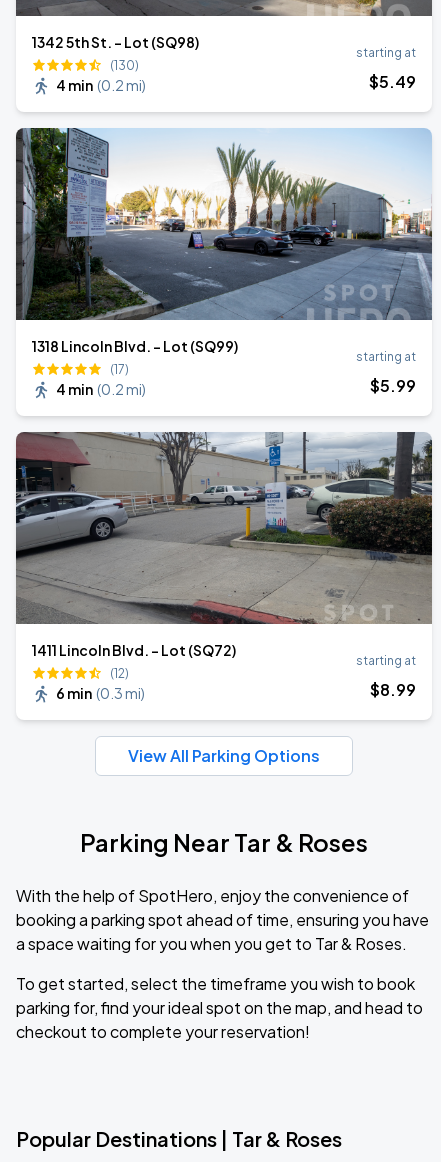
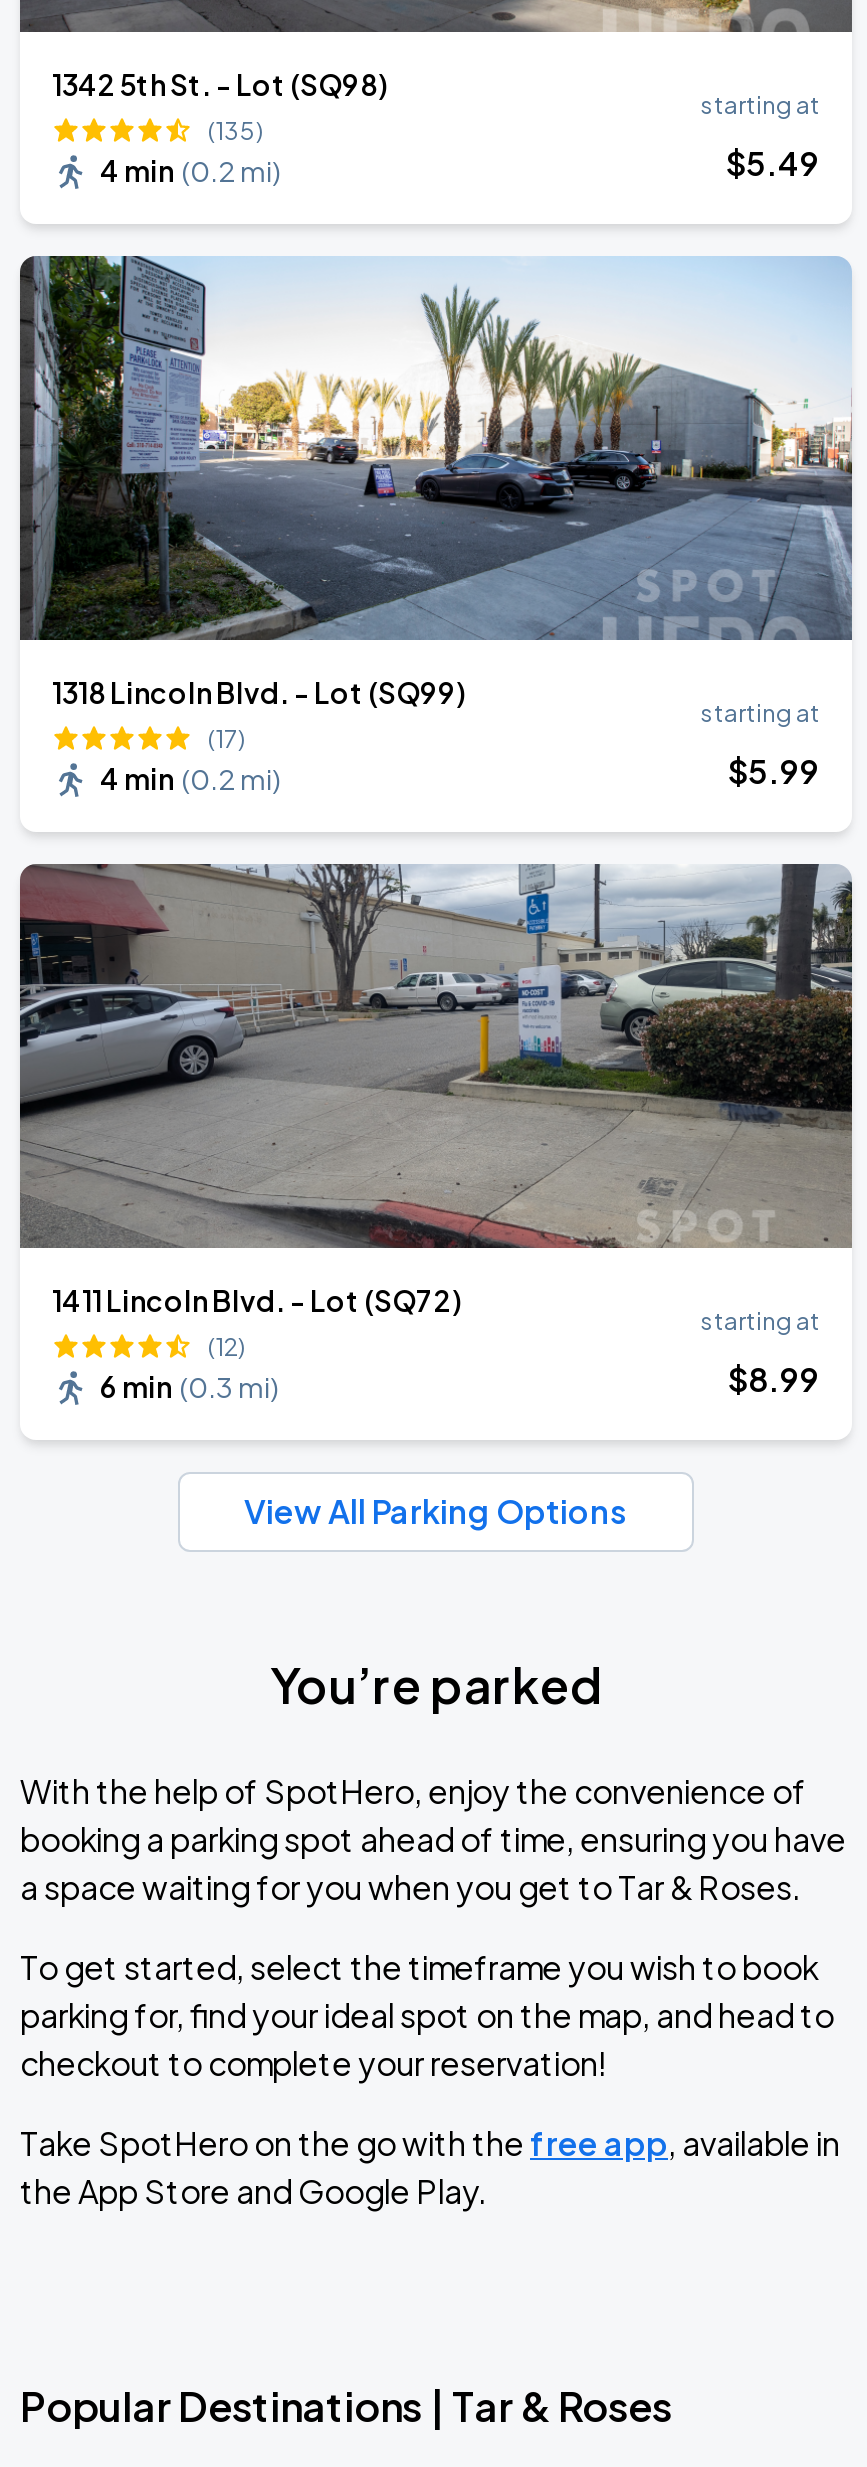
[110,58,139,73] (130) -> [208,116,264,146] (135)
[80,827,368,857] Parking Near Tar & Roses -> [270,1654,602,1714] You’re parked
none -> [20,2122,840,2212] Take SpotHero on the go with the free app, available in | the App Store and Google Play.

